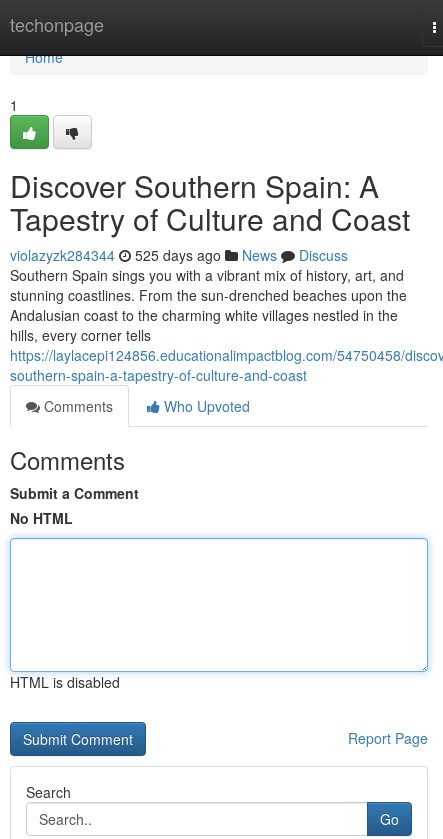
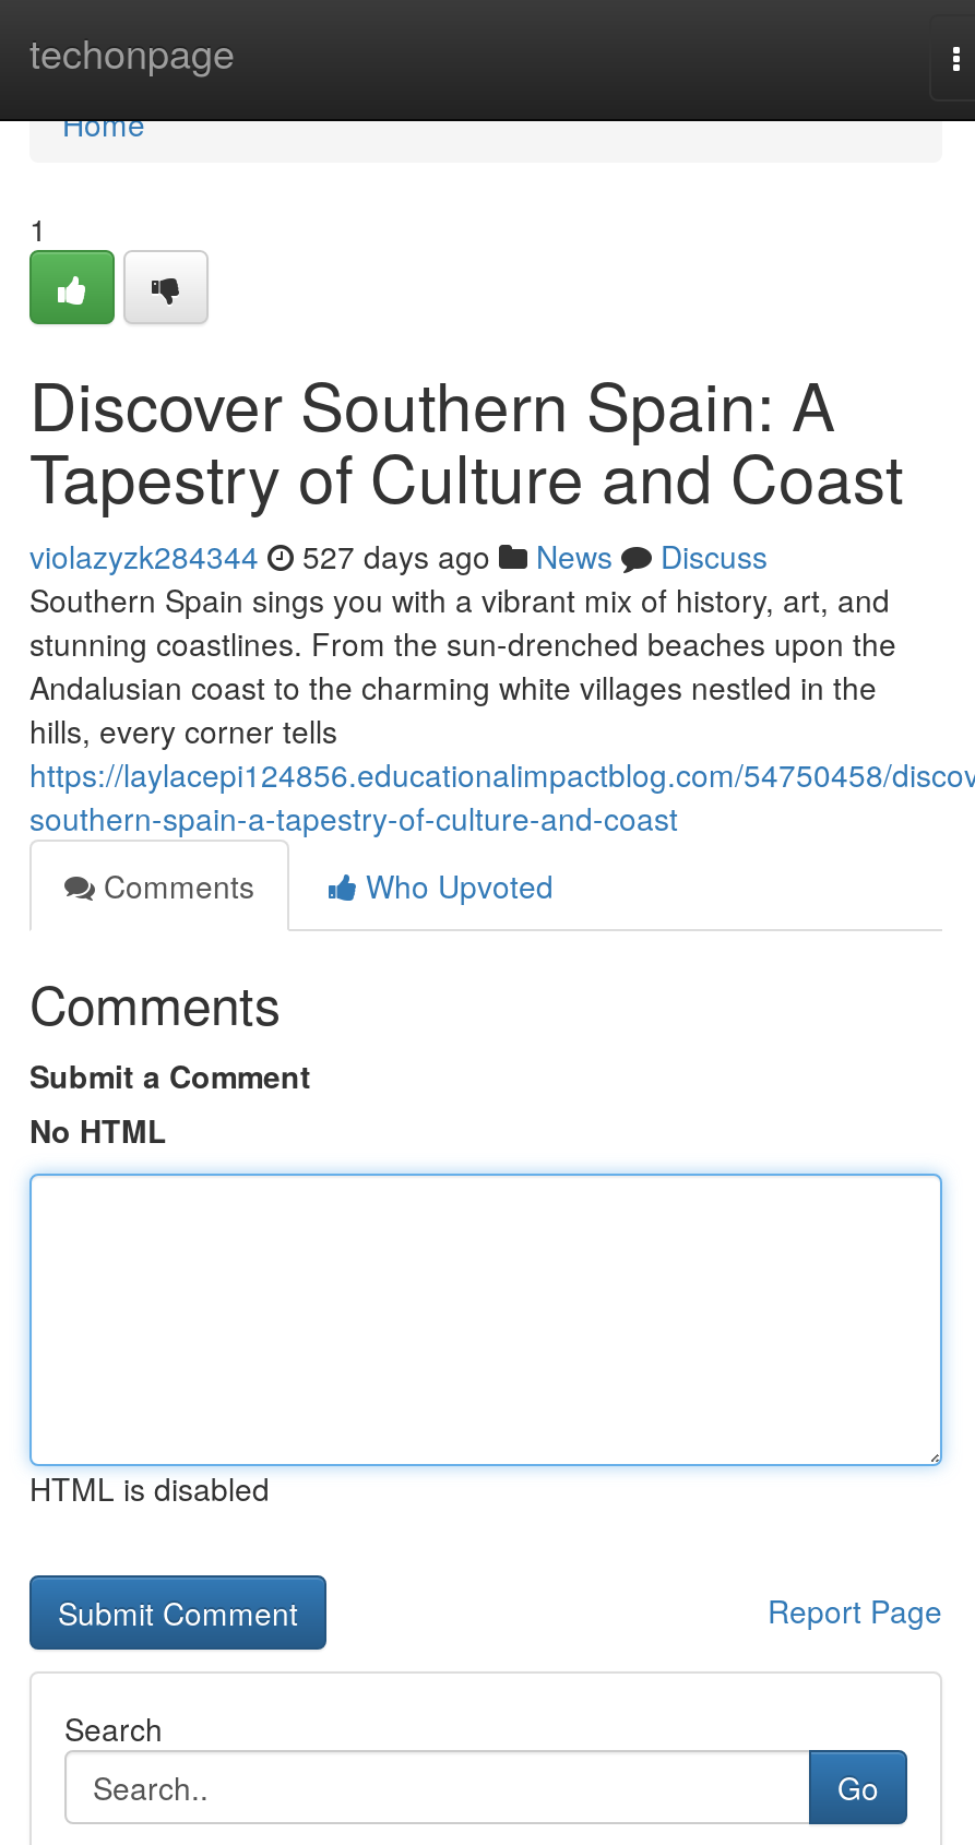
[10,245,348,265] violazyzk284344 525 days ago News Discuss -> [29,534,768,578] violazyzk284344 527 days ago News Discuss

